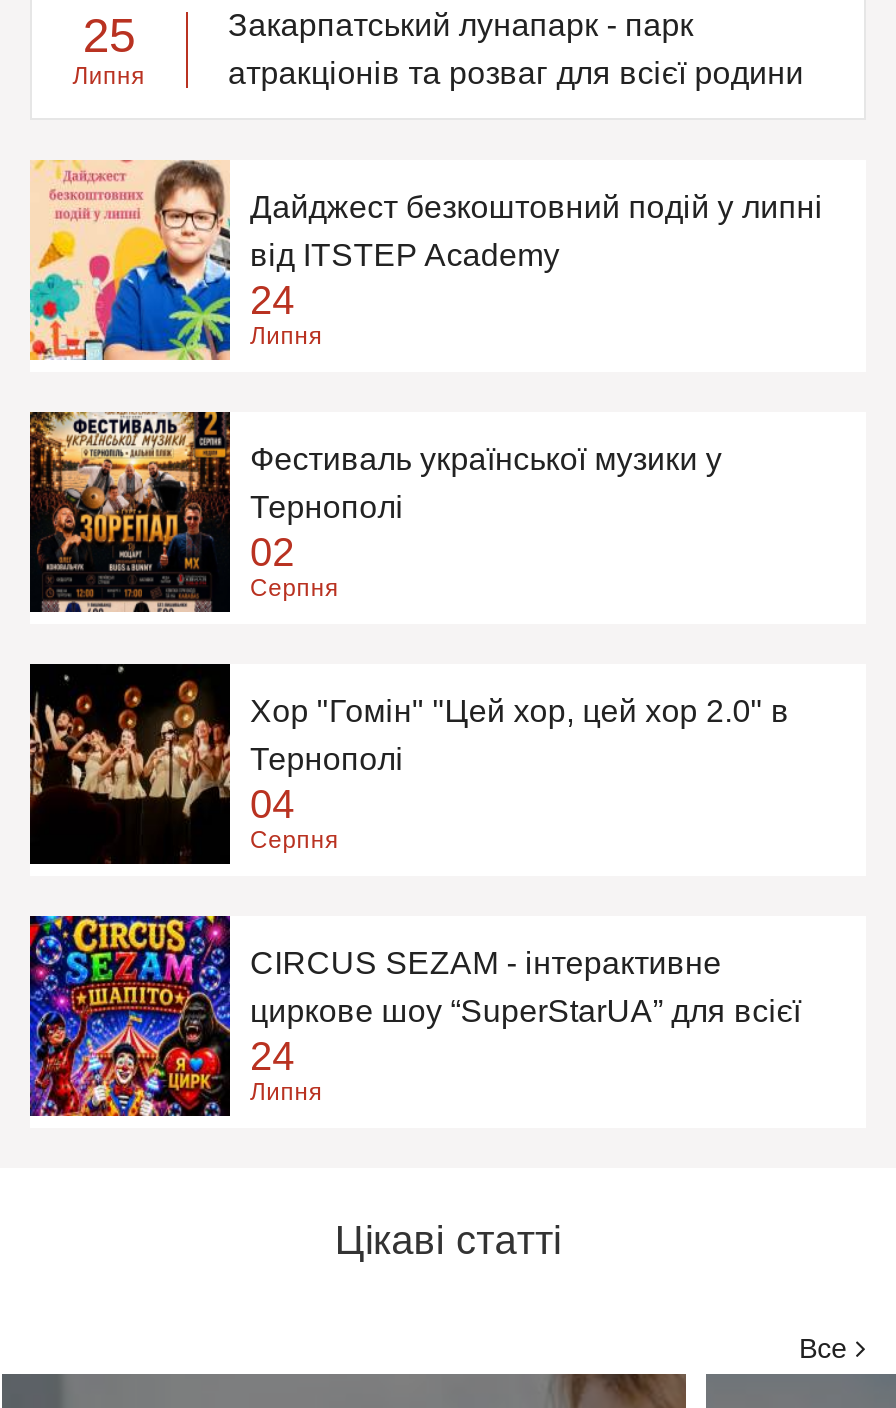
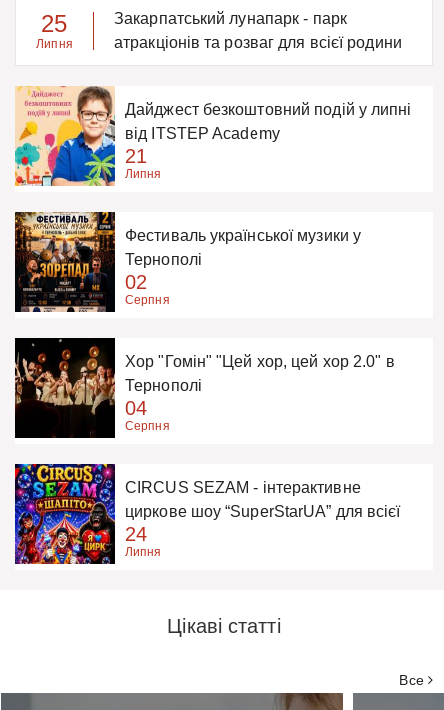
[250,279,294,323] 24 -> [125,145,147,167] 21

